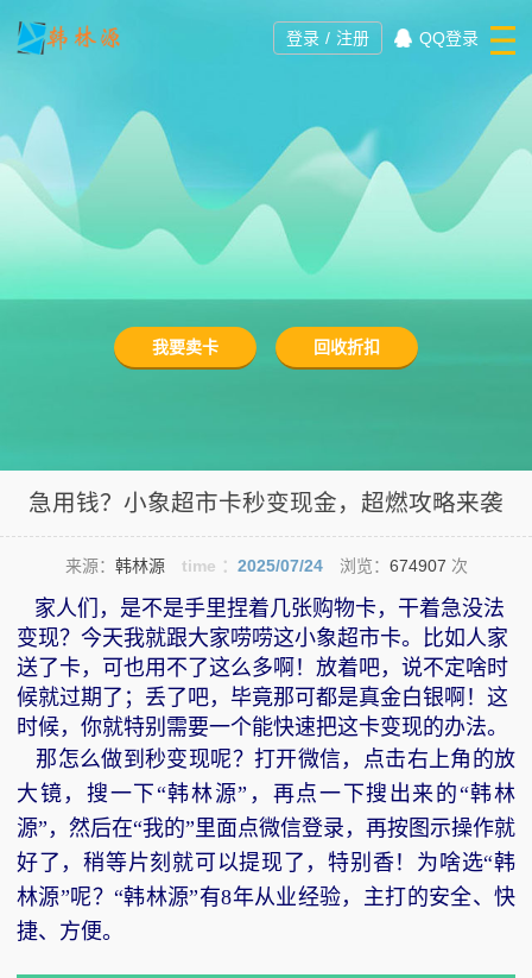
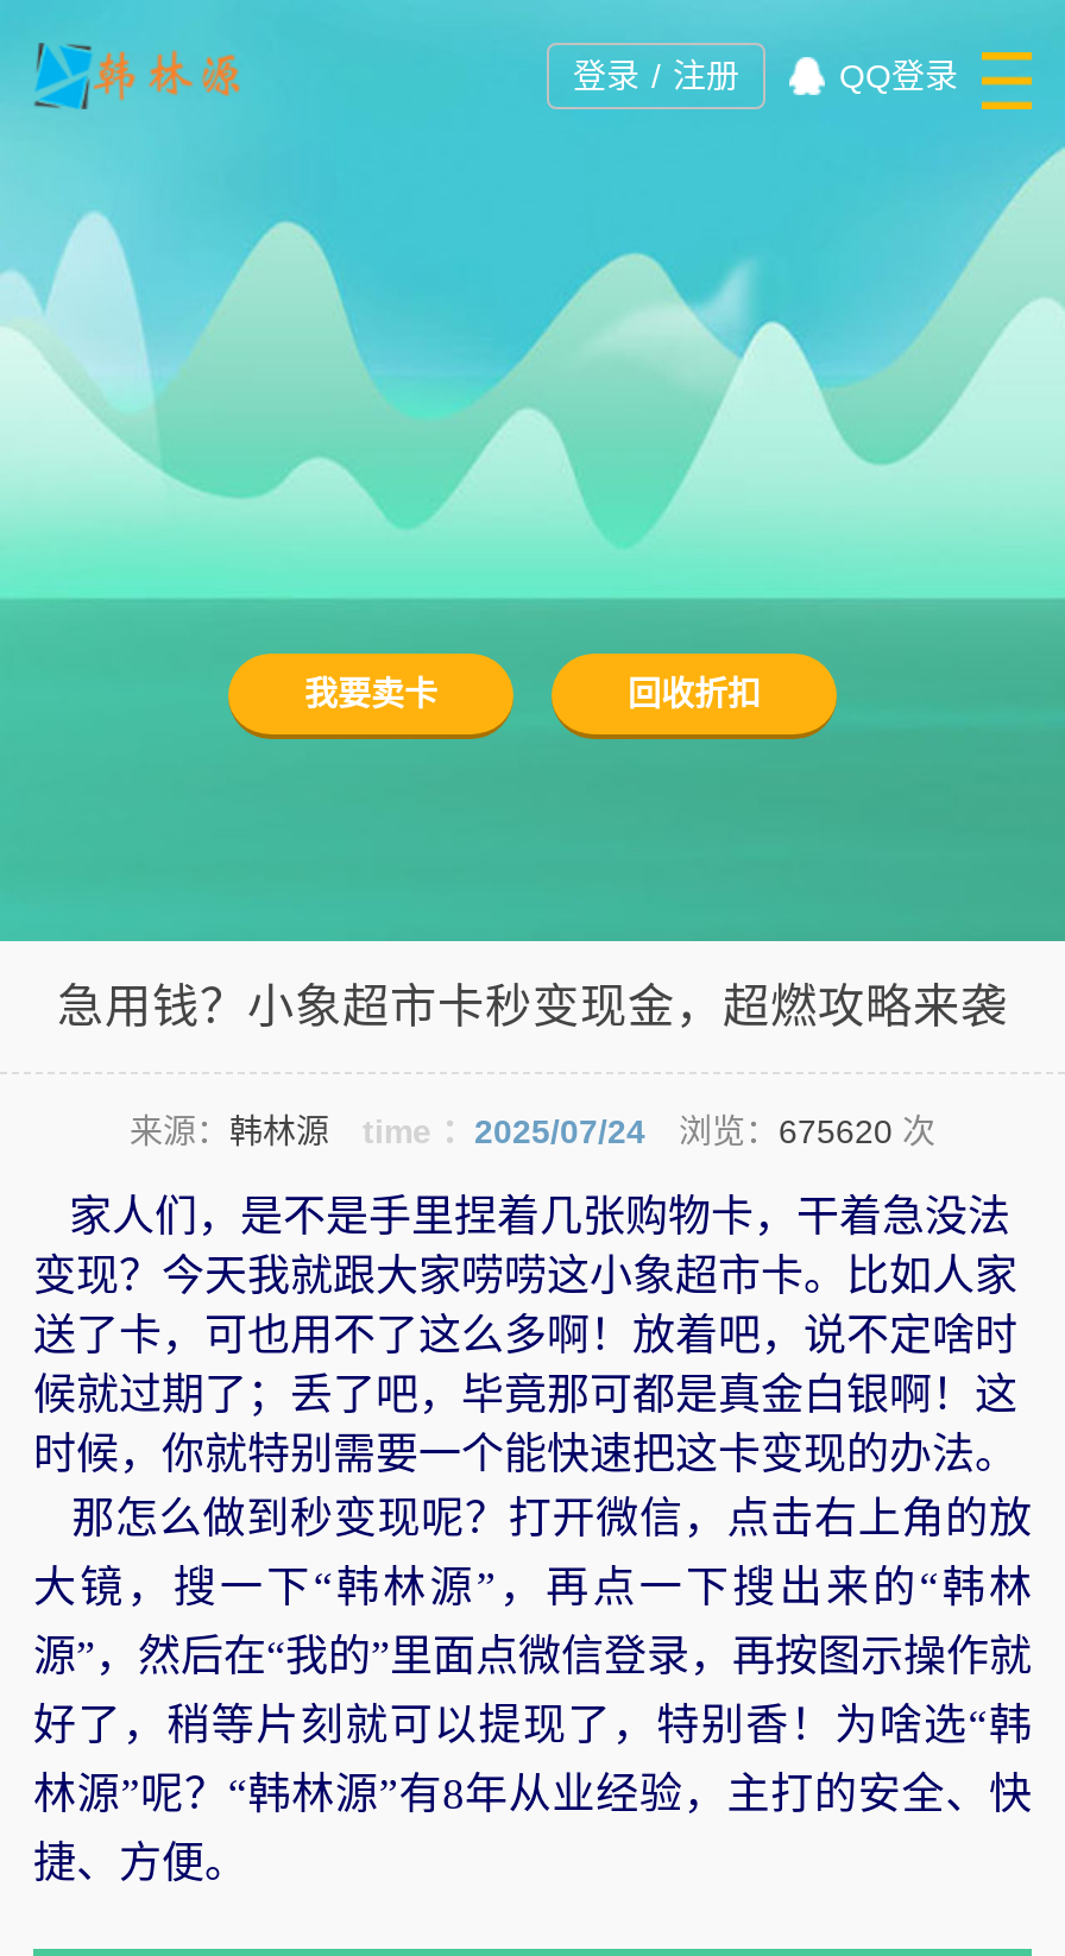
[339,556,467,575] 浏览：674907次 -> [679,1113,935,1151] 浏览：675620次

